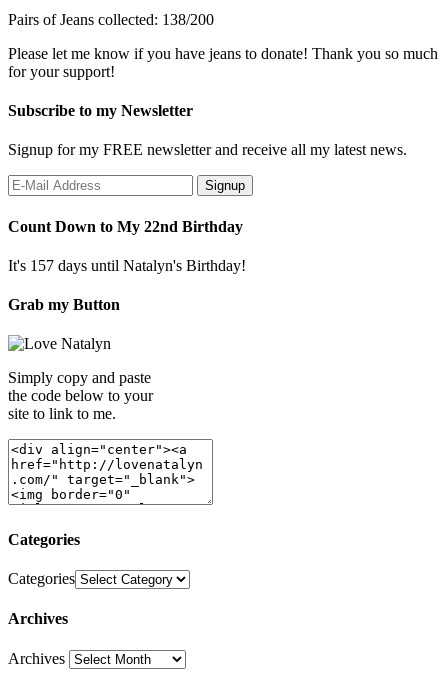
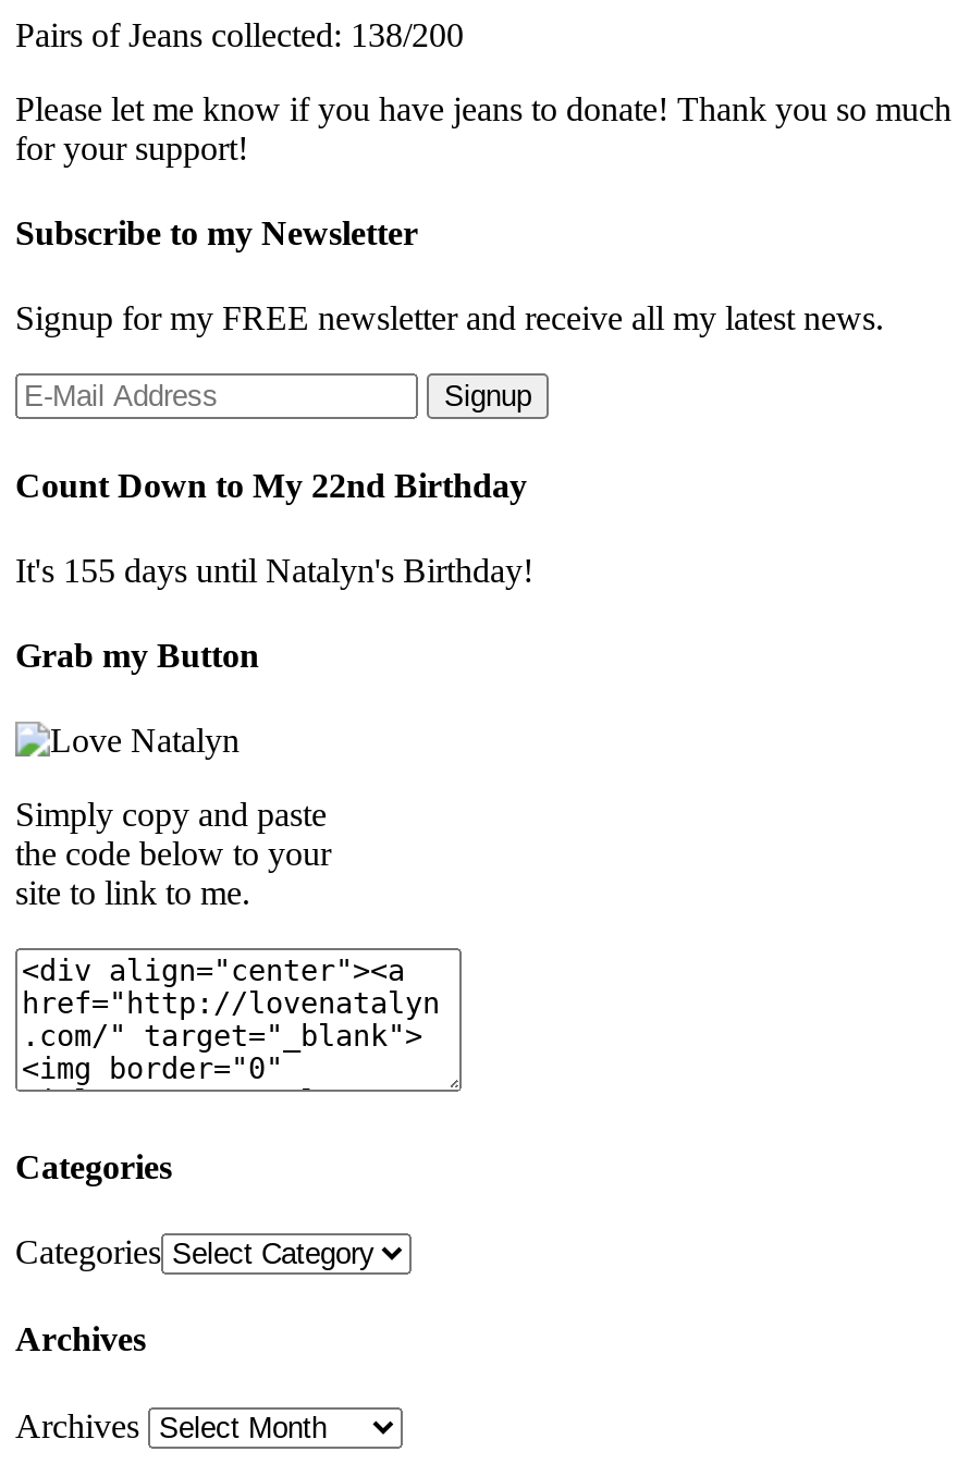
[8,257,246,274] It's 157 days until Natalyn's Birthday! -> [15,552,533,589] It's 155 days until Natalyn's Birthday!

